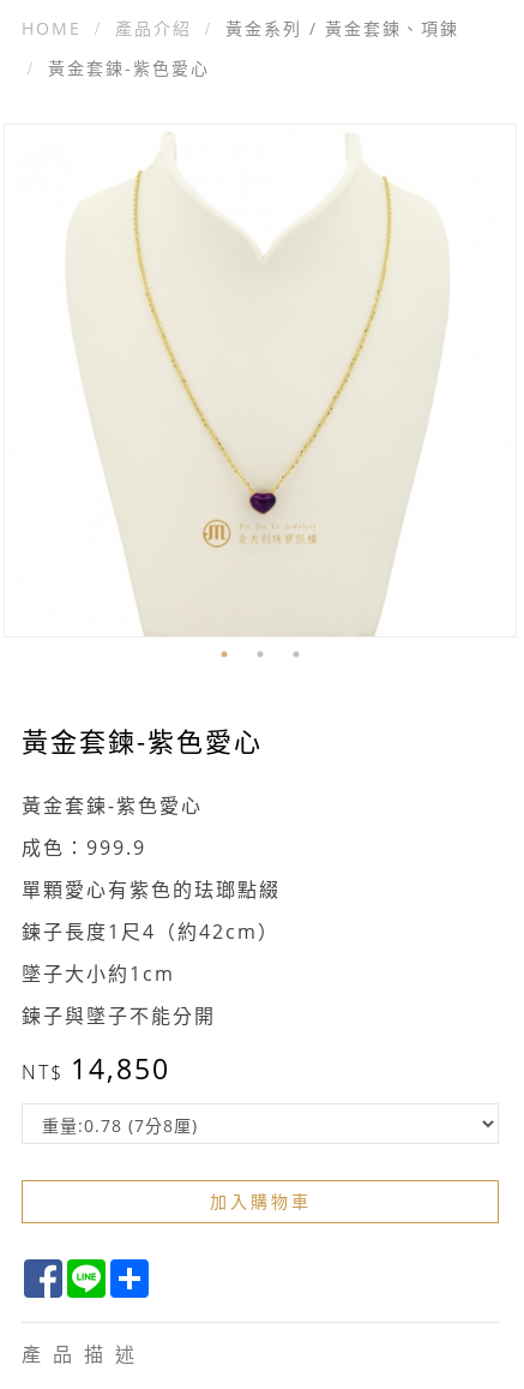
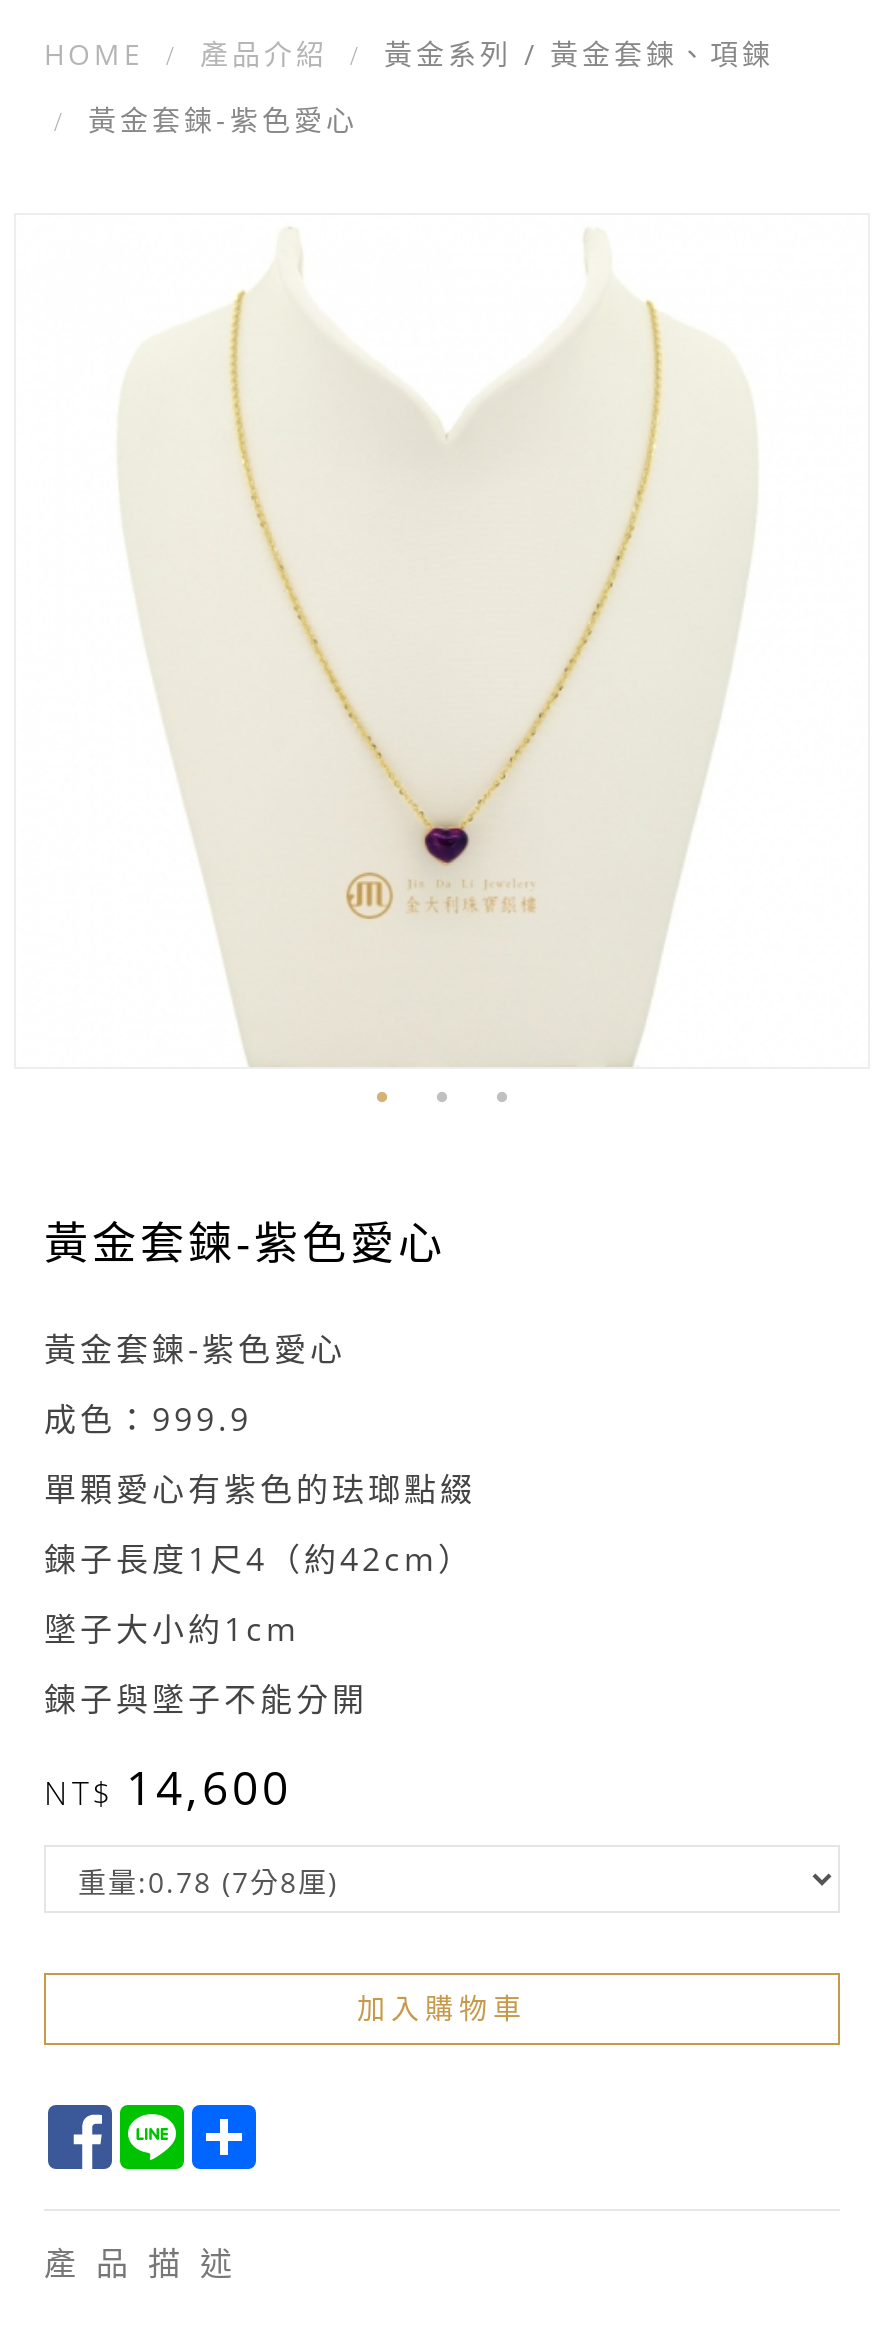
[71,1049,170,1088] 14,850 -> [126,1755,292,1819] 14,600

